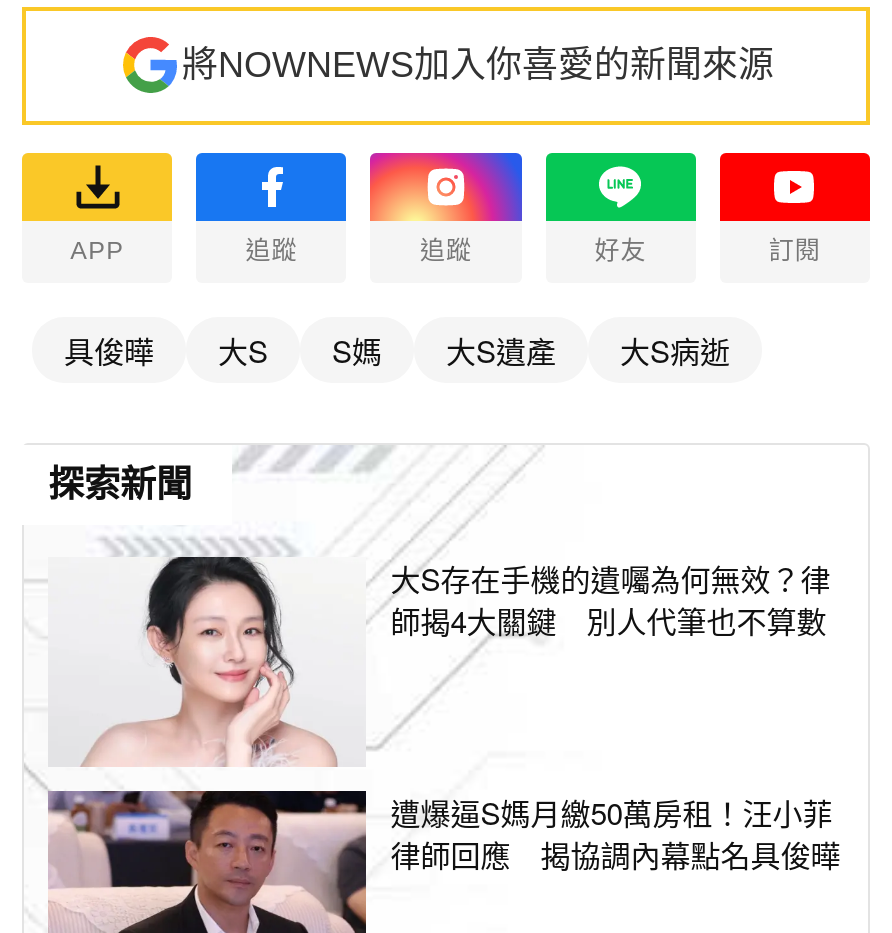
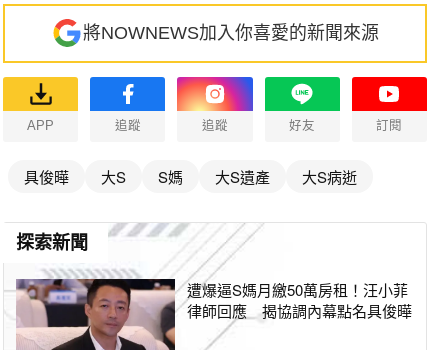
[52,557,830,767] [image] | 大S存在手機的遺囑為何無效？律 | 師揭4大關鍵 別人代筆也不算數 -> none

